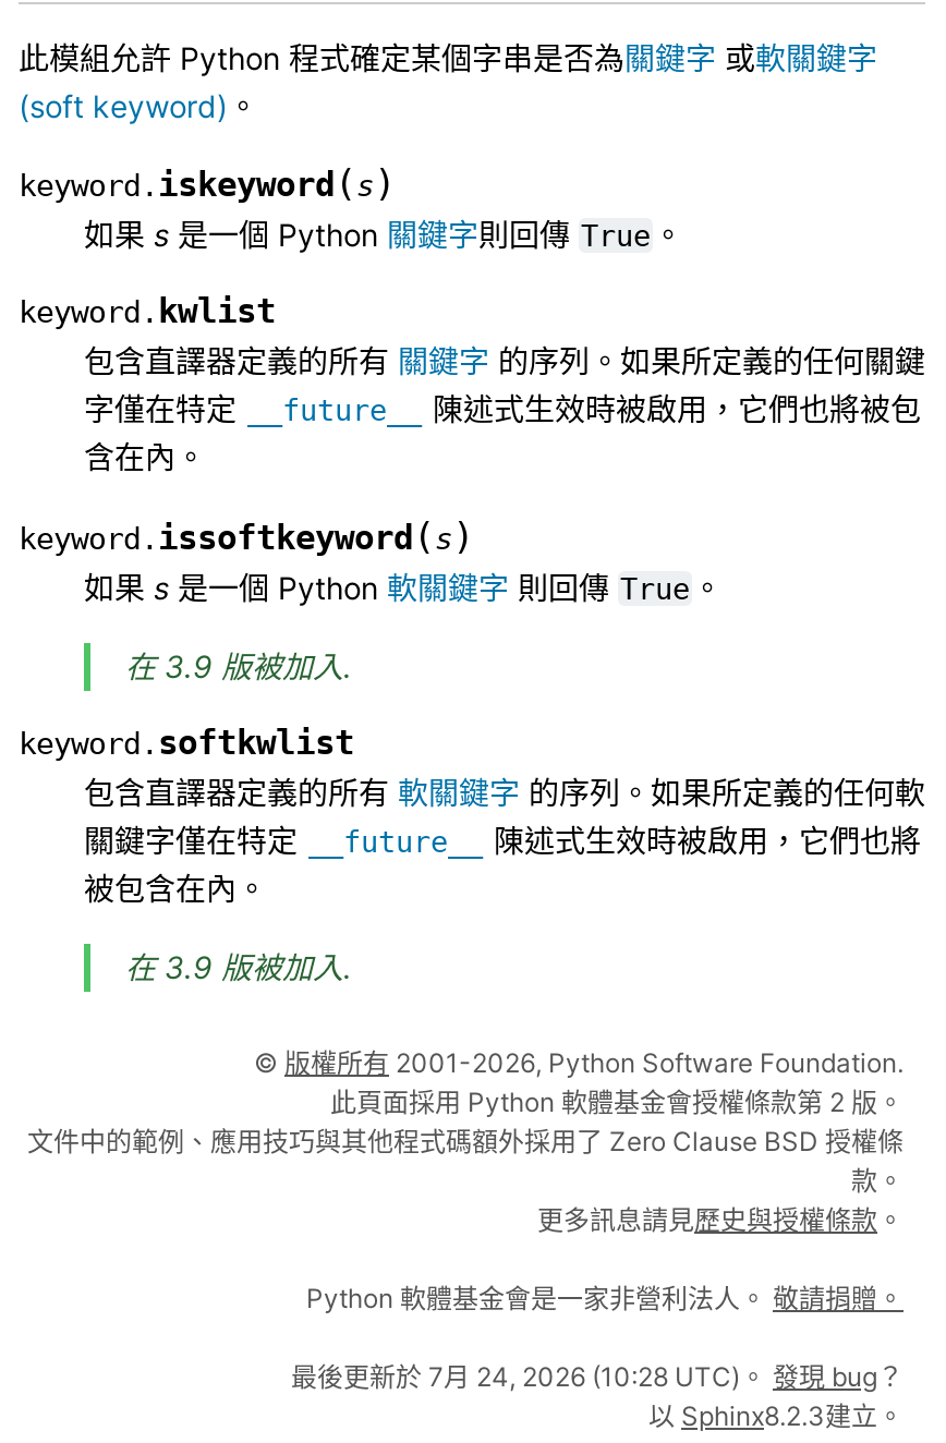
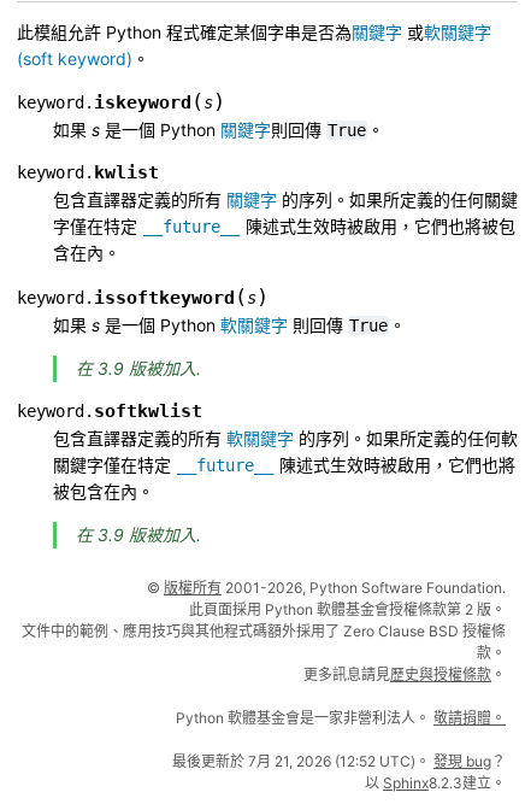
[291,1359,903,1392] 最後更新於 7月 24, 2026 (10:28 UTC)。發現 bug？ -> [172,752,506,770] 最後更新於 7月 21, 2026 (12:52 UTC)。發現 bug？

